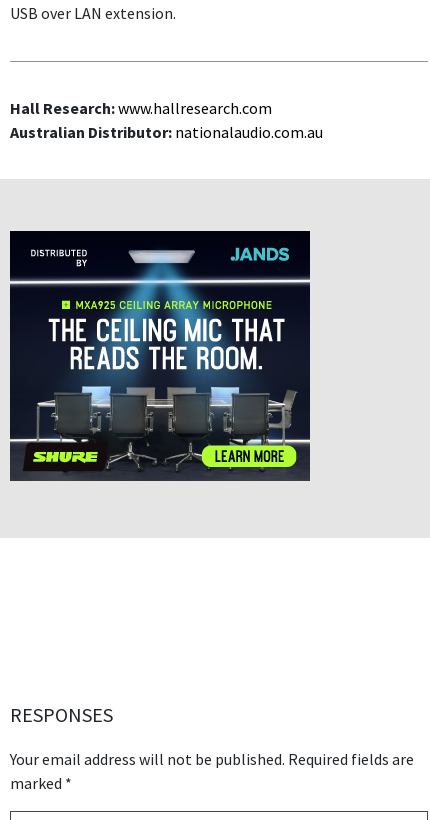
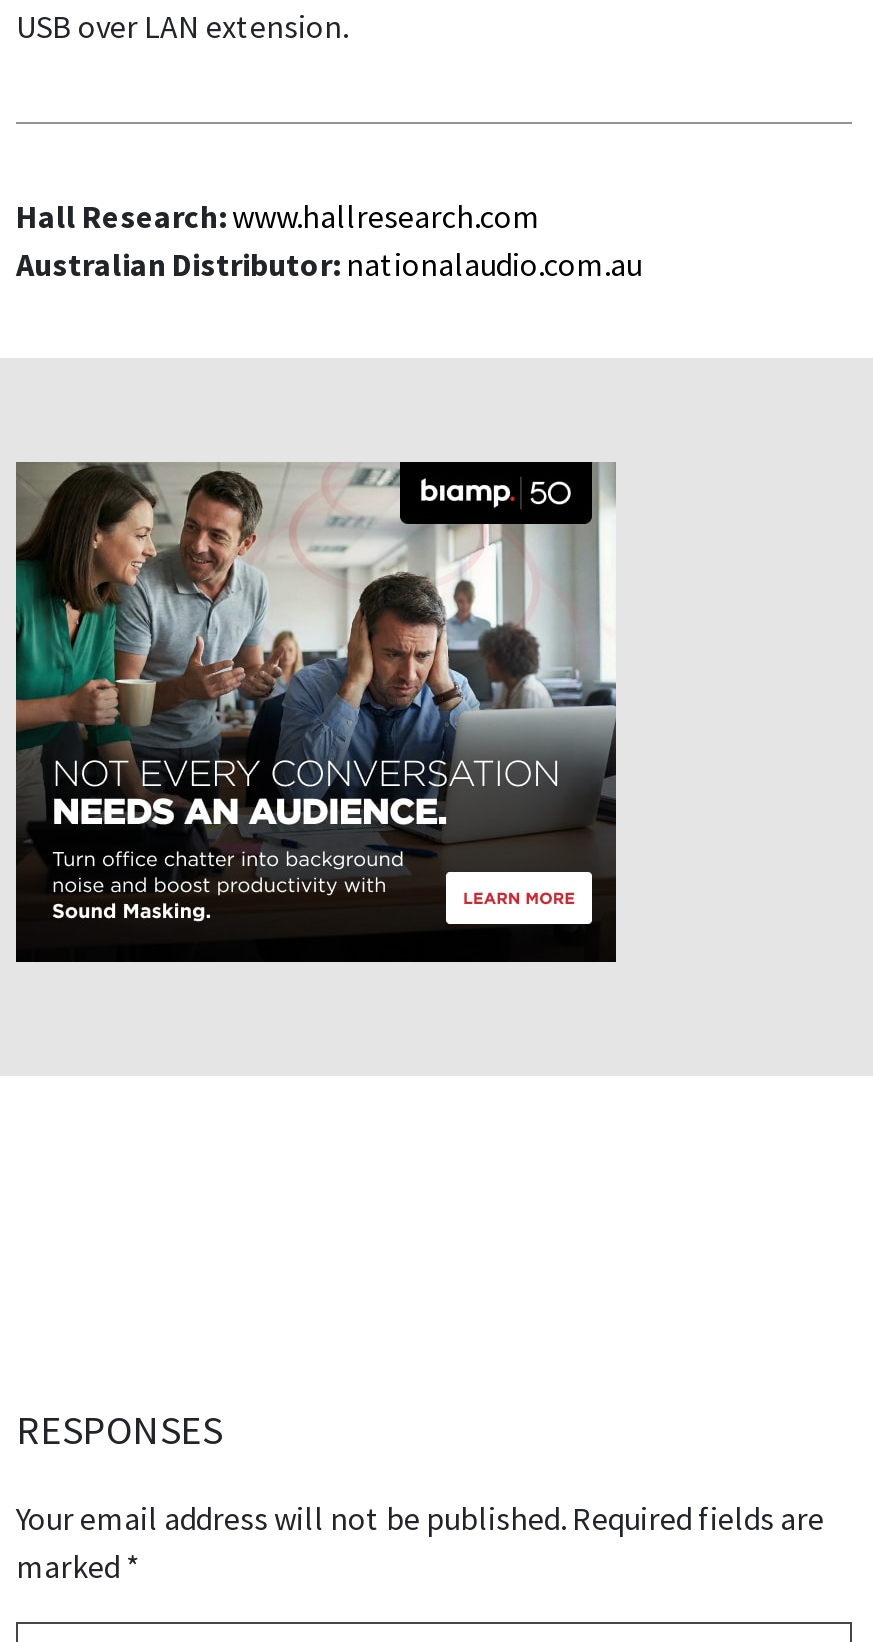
[9,230,311,481] [image] -> [14,462,616,960] [image]

